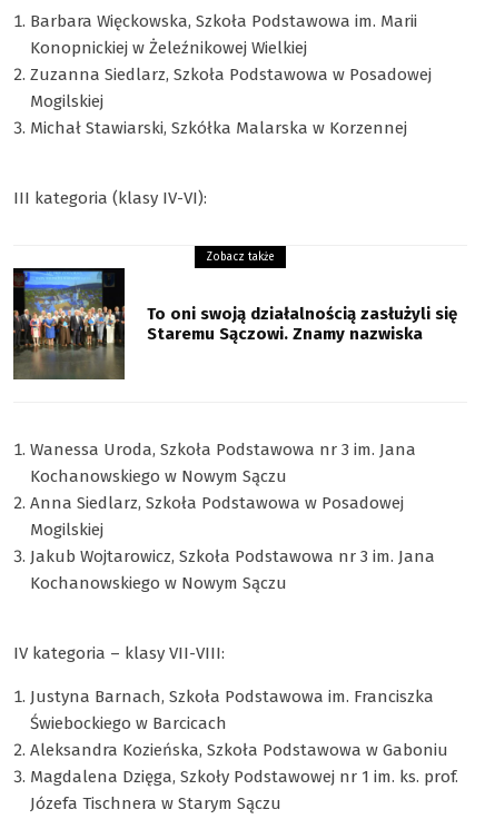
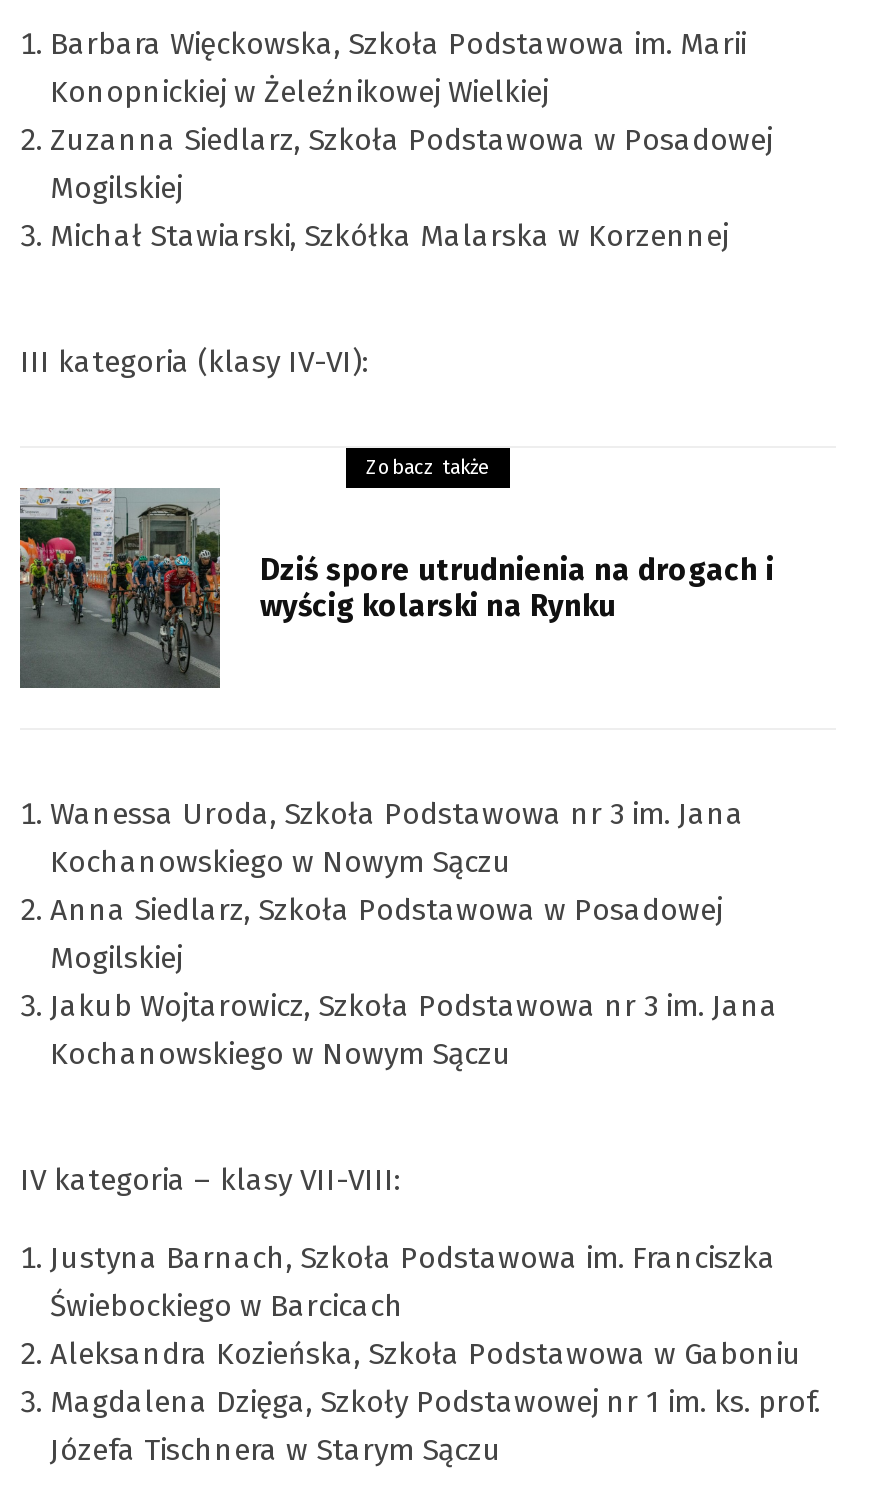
[12,268,457,378] [image] | To oni swoją działalnością zasłużyli się | Staremu Sączowi. Znamy nazwiska -> [18,488,774,688] [image] | Dziś spore utrudnienia na drogach i | wyścig kolarski na Rynku

